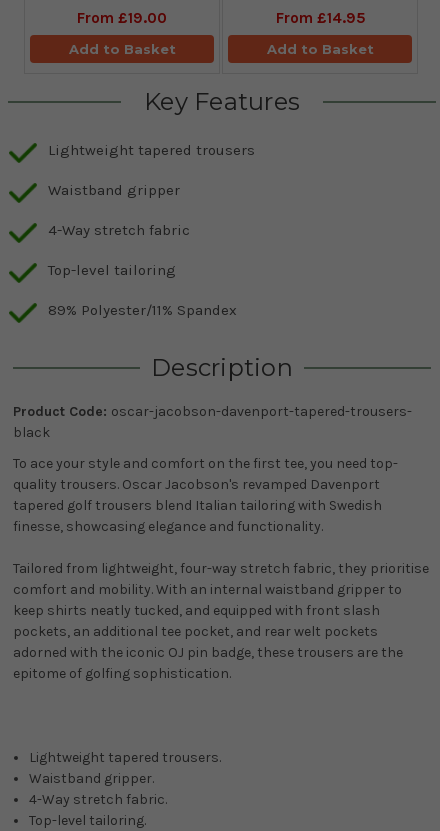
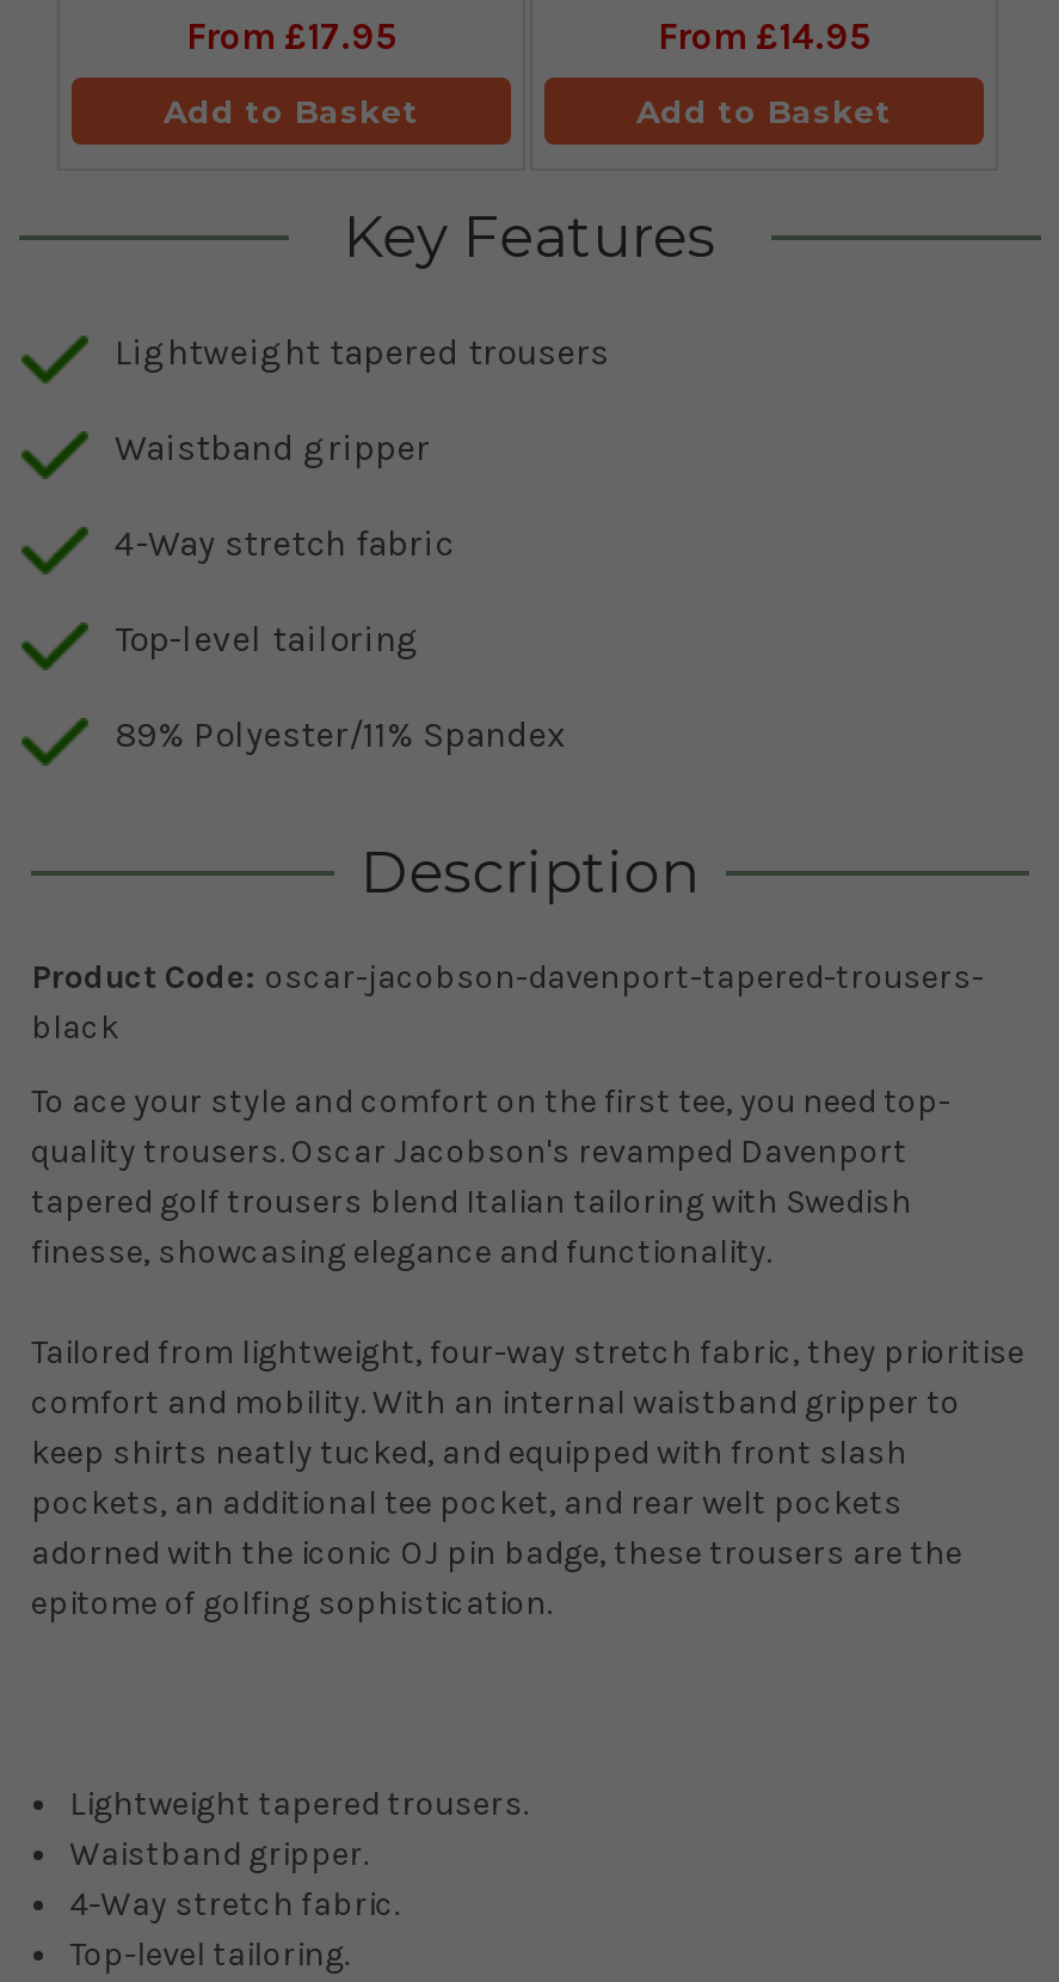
[77,9,167,27] From £19.00 -> [186,17,396,60] From £17.95

